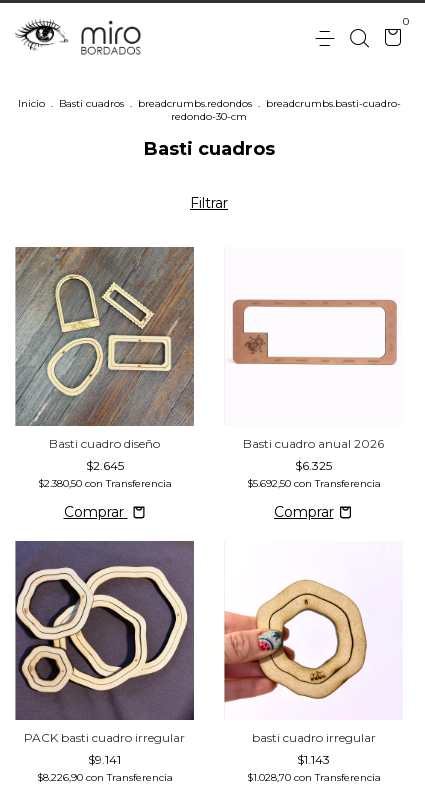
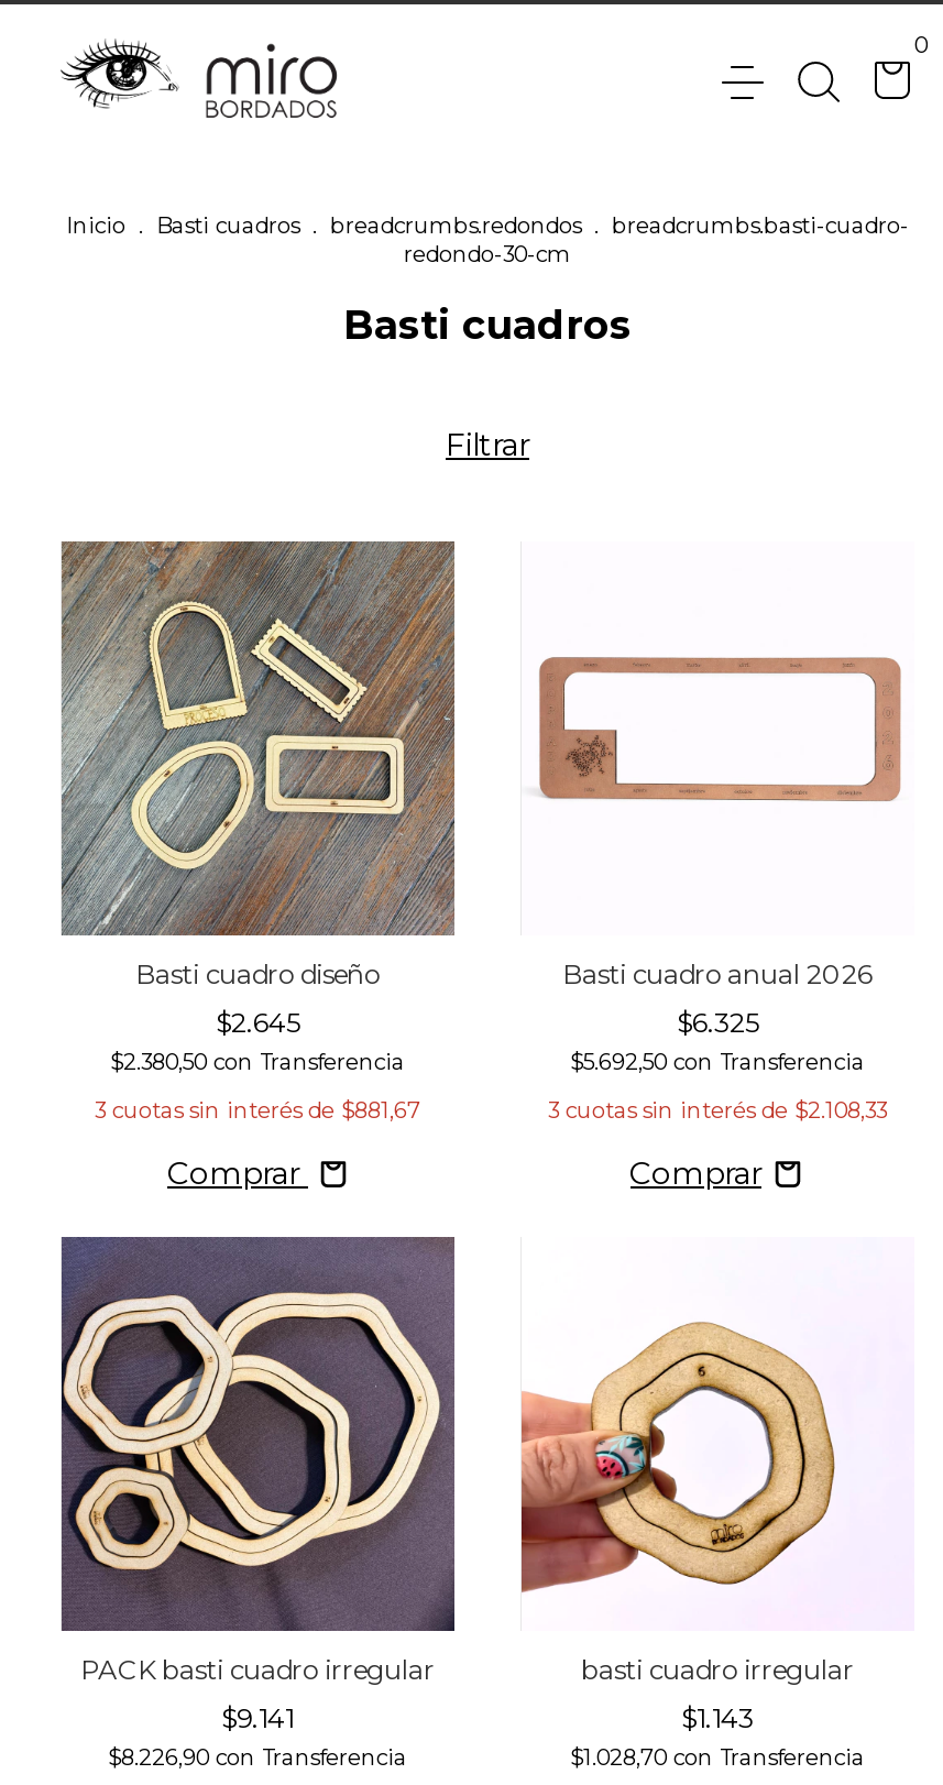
none -> [95,1096,420,1125] 3 cuotas sin interés de $881,67
none -> [548,1096,887,1125] 3 cuotas sin interés de $2.108,33

